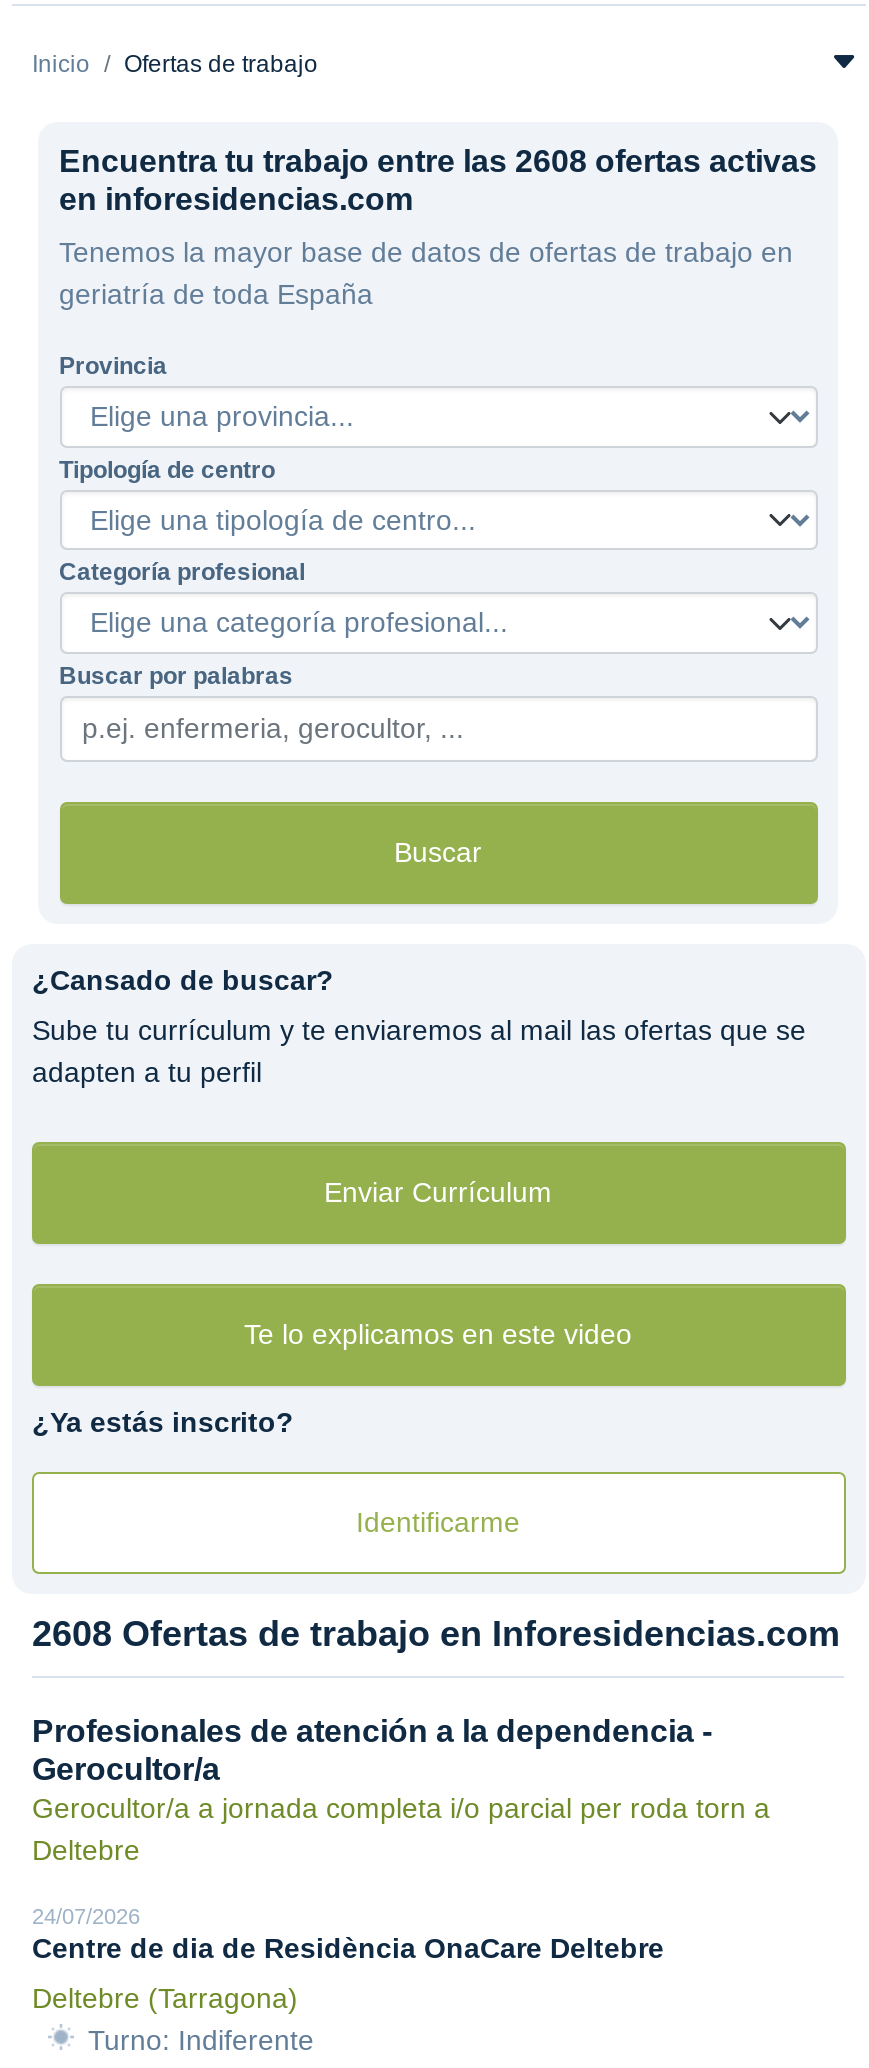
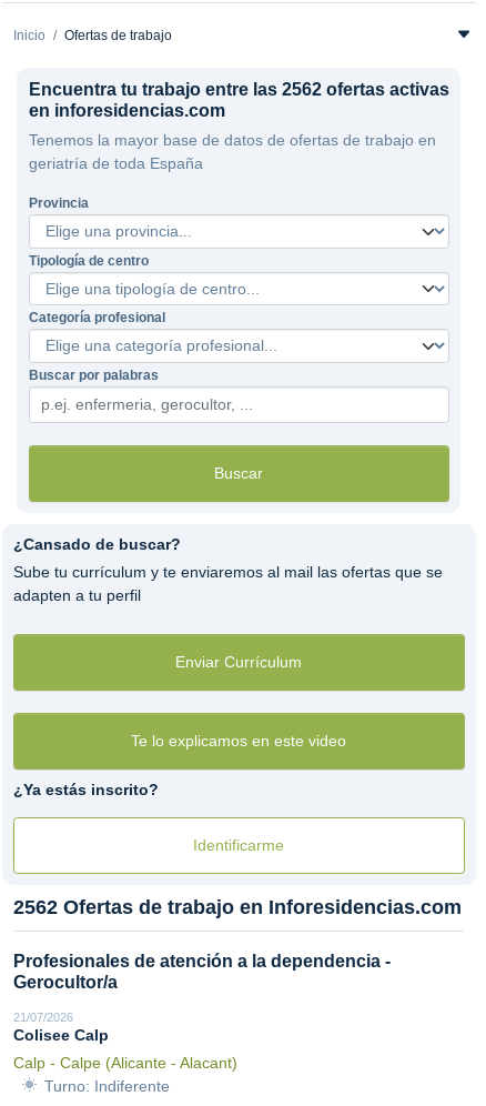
[59,144,817,178] Encuentra tu trabajo entre las 2608 ofertas activas -> [28,80,449,99] Encuentra tu trabajo entre las 2562 ofertas activas
[32,1614,840,1654] 2608 Ofertas de trabajo en Inforesidencias.com -> [13,896,462,918] 2562 Ofertas de trabajo en Inforesidencias.com
[32,1792,770,2014] Gerocultor/a a jornada completa i/o parcial per roda torn a | Deltebre | 24/07/2026 | Centre de dia de Residència OnaCare Deltebre | Deltebre (Tarragona) -> [13,1011,237,1072] 21/07/2026 | Colisee Calp | Calp - Calpe (Alicante - Alacant)

